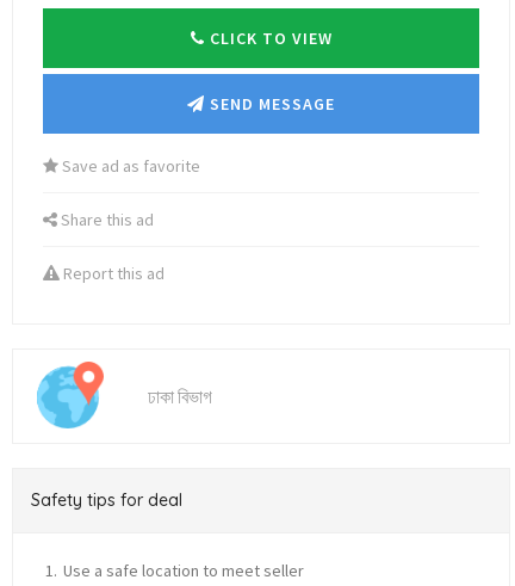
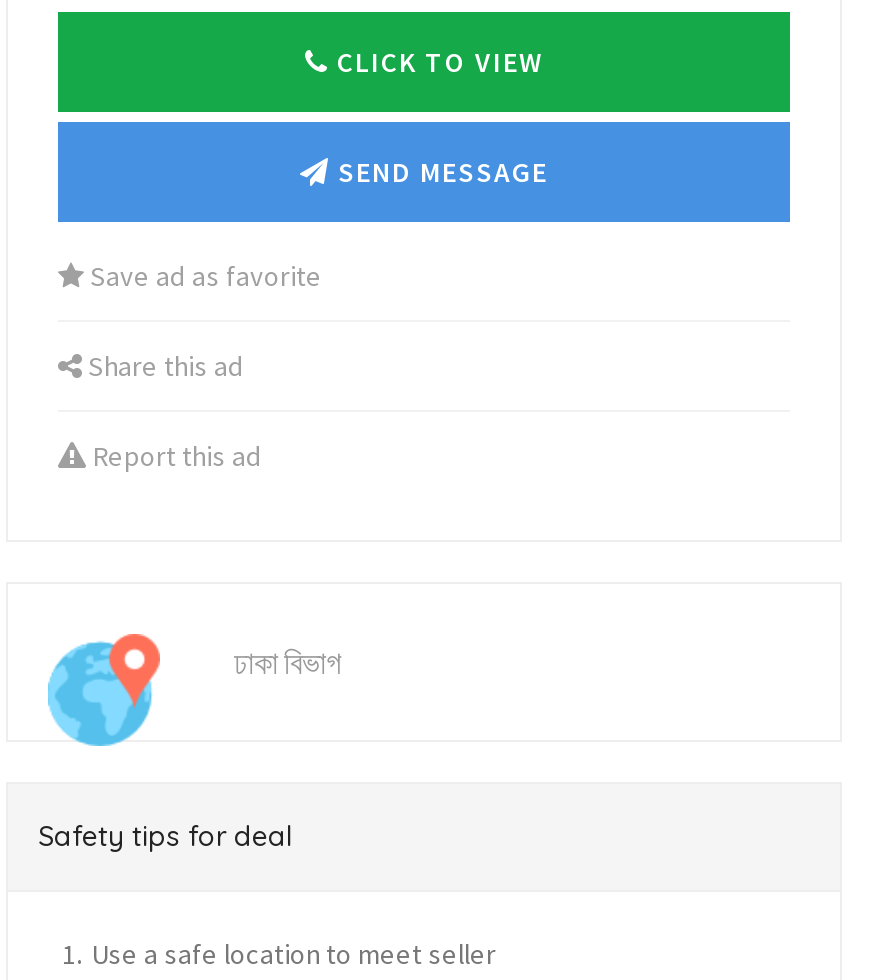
[36,360,105,446] [image] -> [46,604,162,748] [image]

